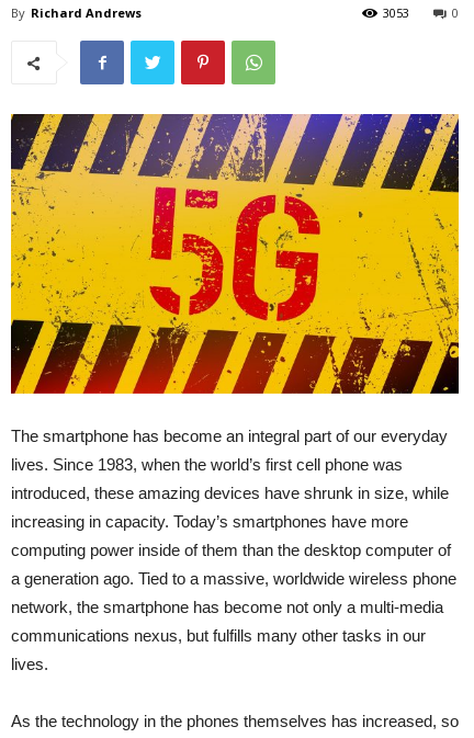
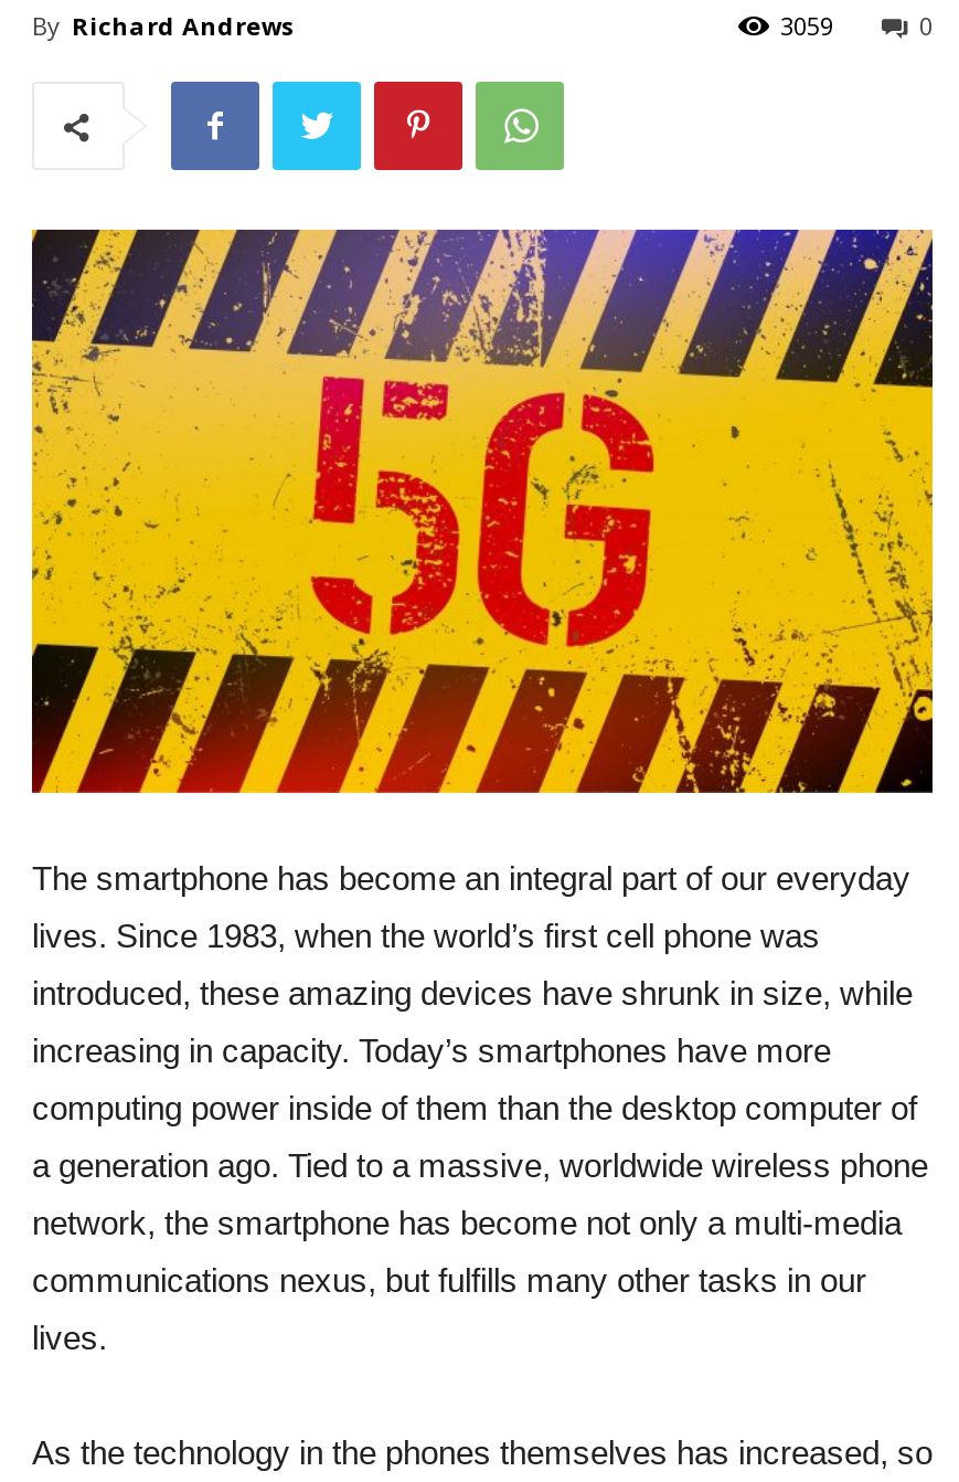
[383,4,409,21] 3053 -> [780,9,833,42] 3059

